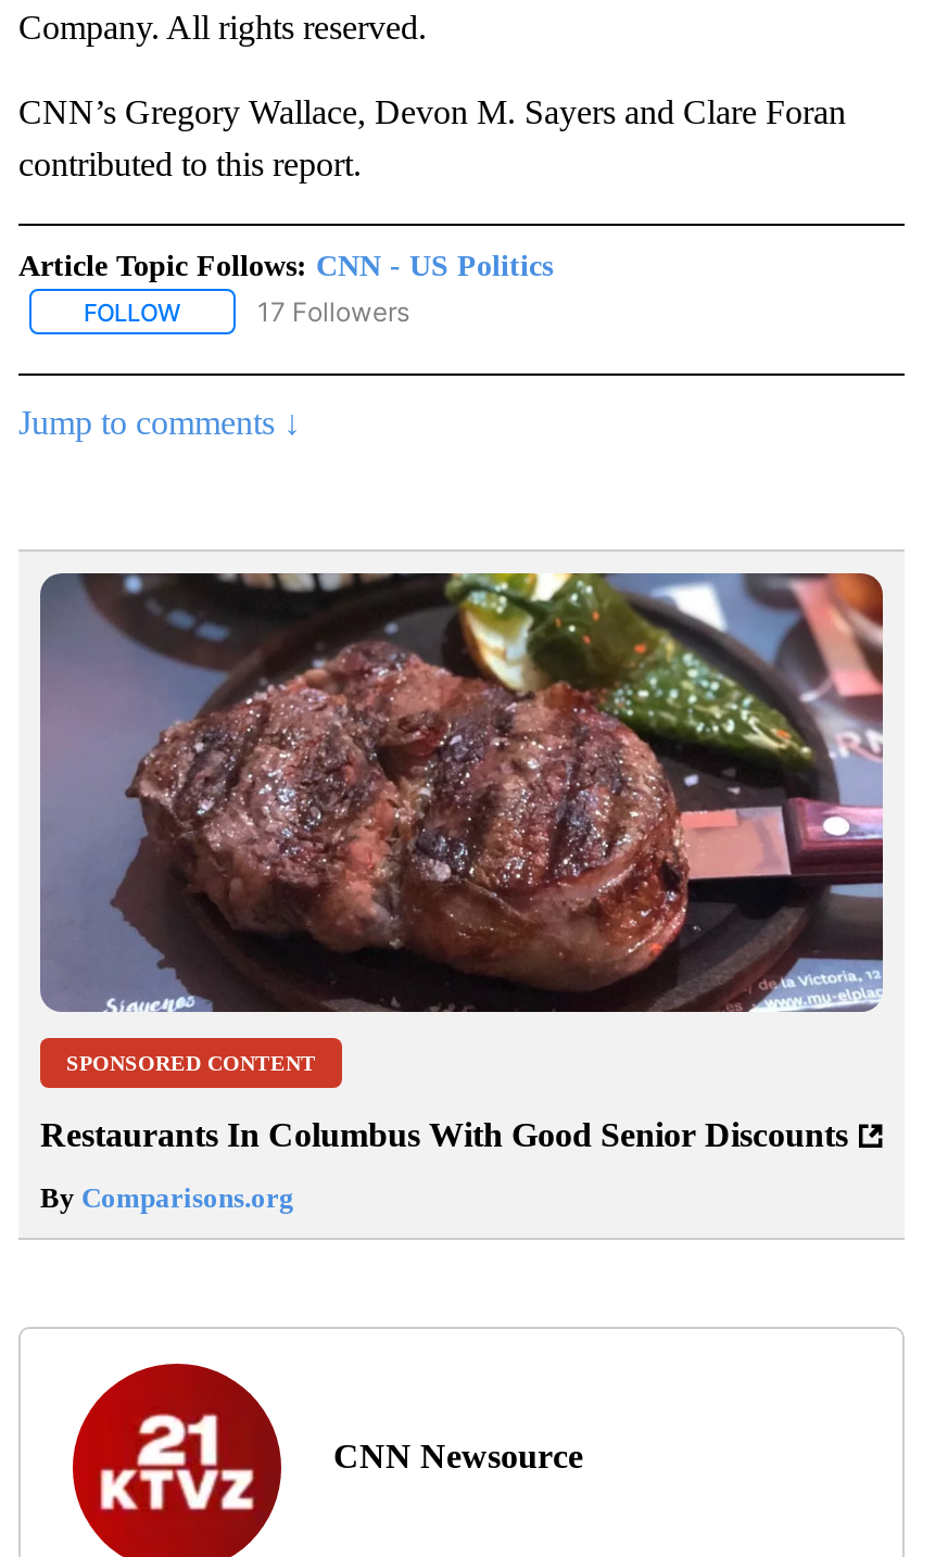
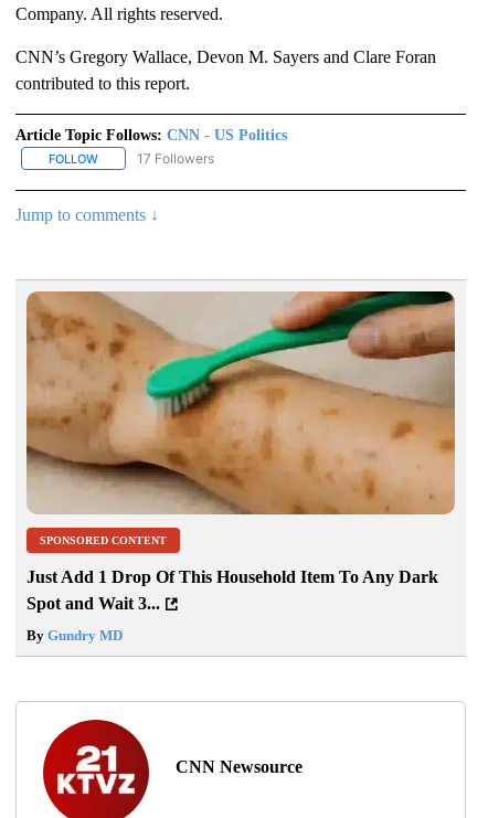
[40,571,885,1014] [image] -> [25,290,456,516] [image]
[40,1117,848,1154] Restaurants In Columbus With Good Senior Discounts -> [26,568,438,613] Just Add 1 Drop Of This Household Item To Any Dark | Spot and Wait 3...
[40,1182,294,1215] By Comparisons.org -> [26,628,123,644] By Gundry MD

